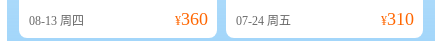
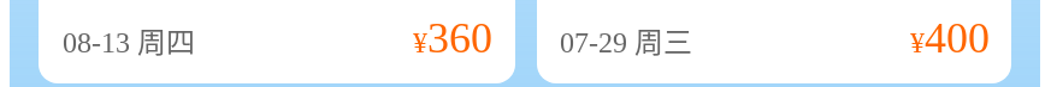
[174,9,290,29] ¥360 07-24周五 -> [413,14,692,62] ¥360 07-29周三
[381,9,414,29] ¥310 -> [910,14,990,62] ¥400

